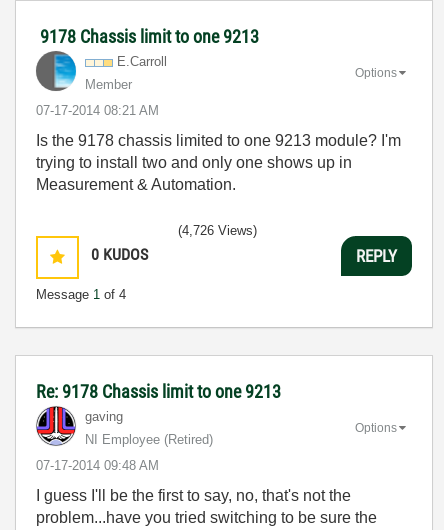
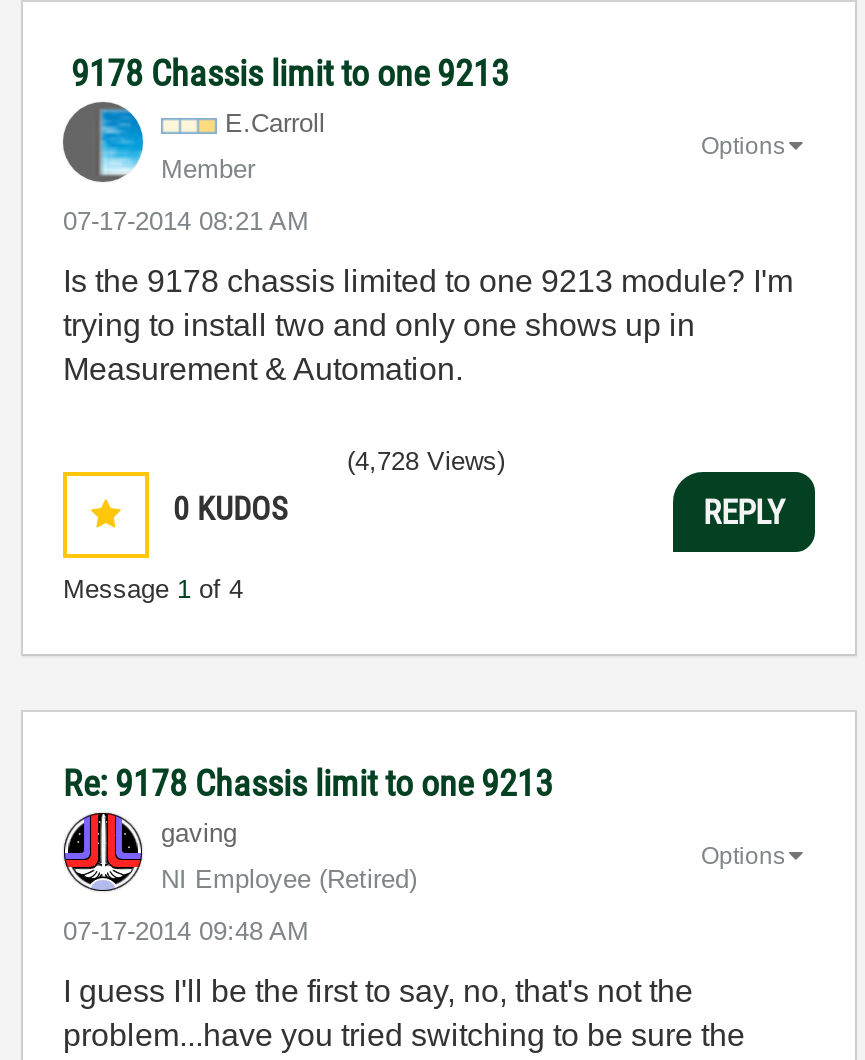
[178,223,257,238] (4,726 Views) -> [347,446,505,476] (4,728 Views)

